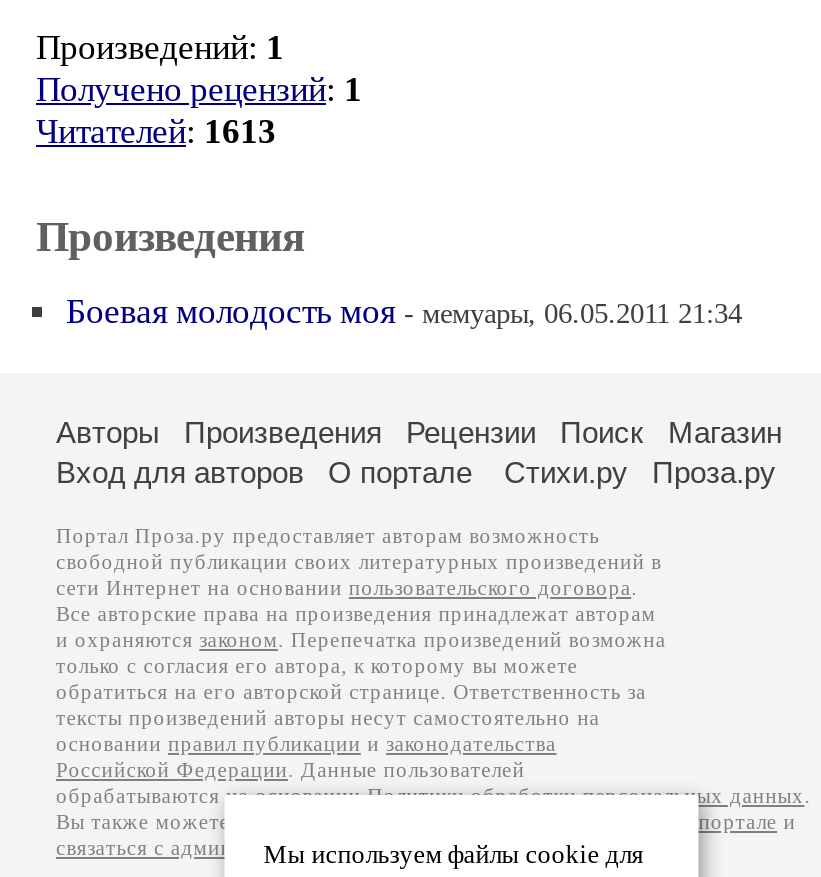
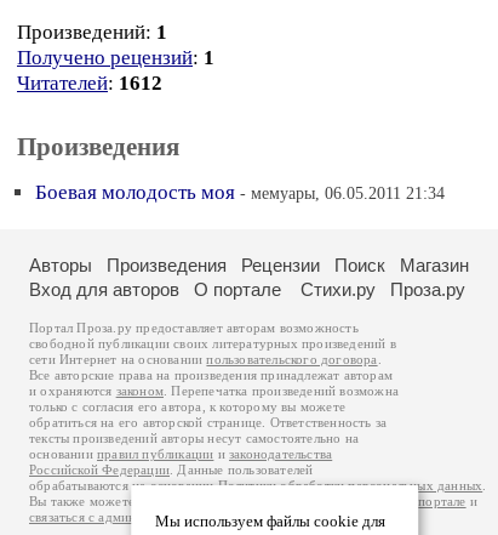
[36,113,276,151] Читателей: 1613 -> [17,72,162,95] Читателей: 1612

